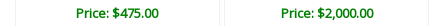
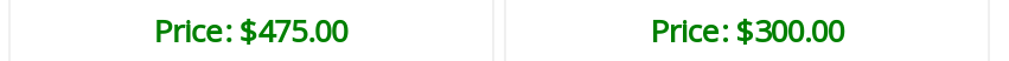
[280,4,372,22] Price: $2,000.00 -> [650,10,844,52] Price: $300.00

